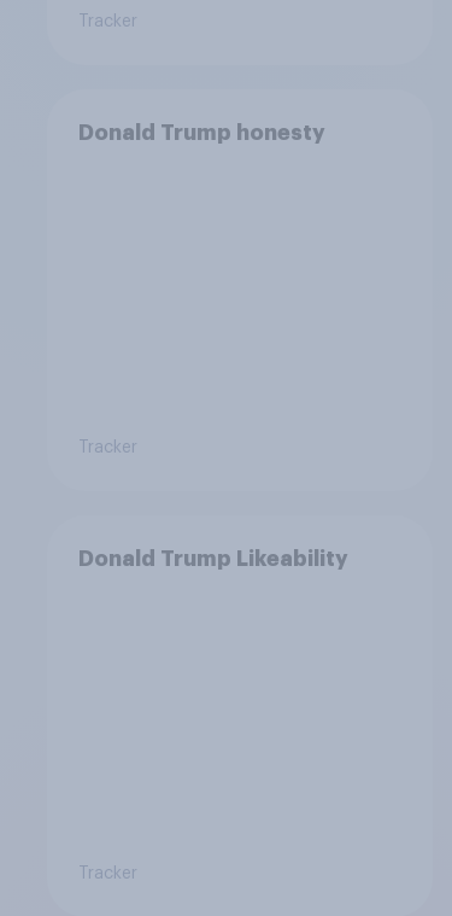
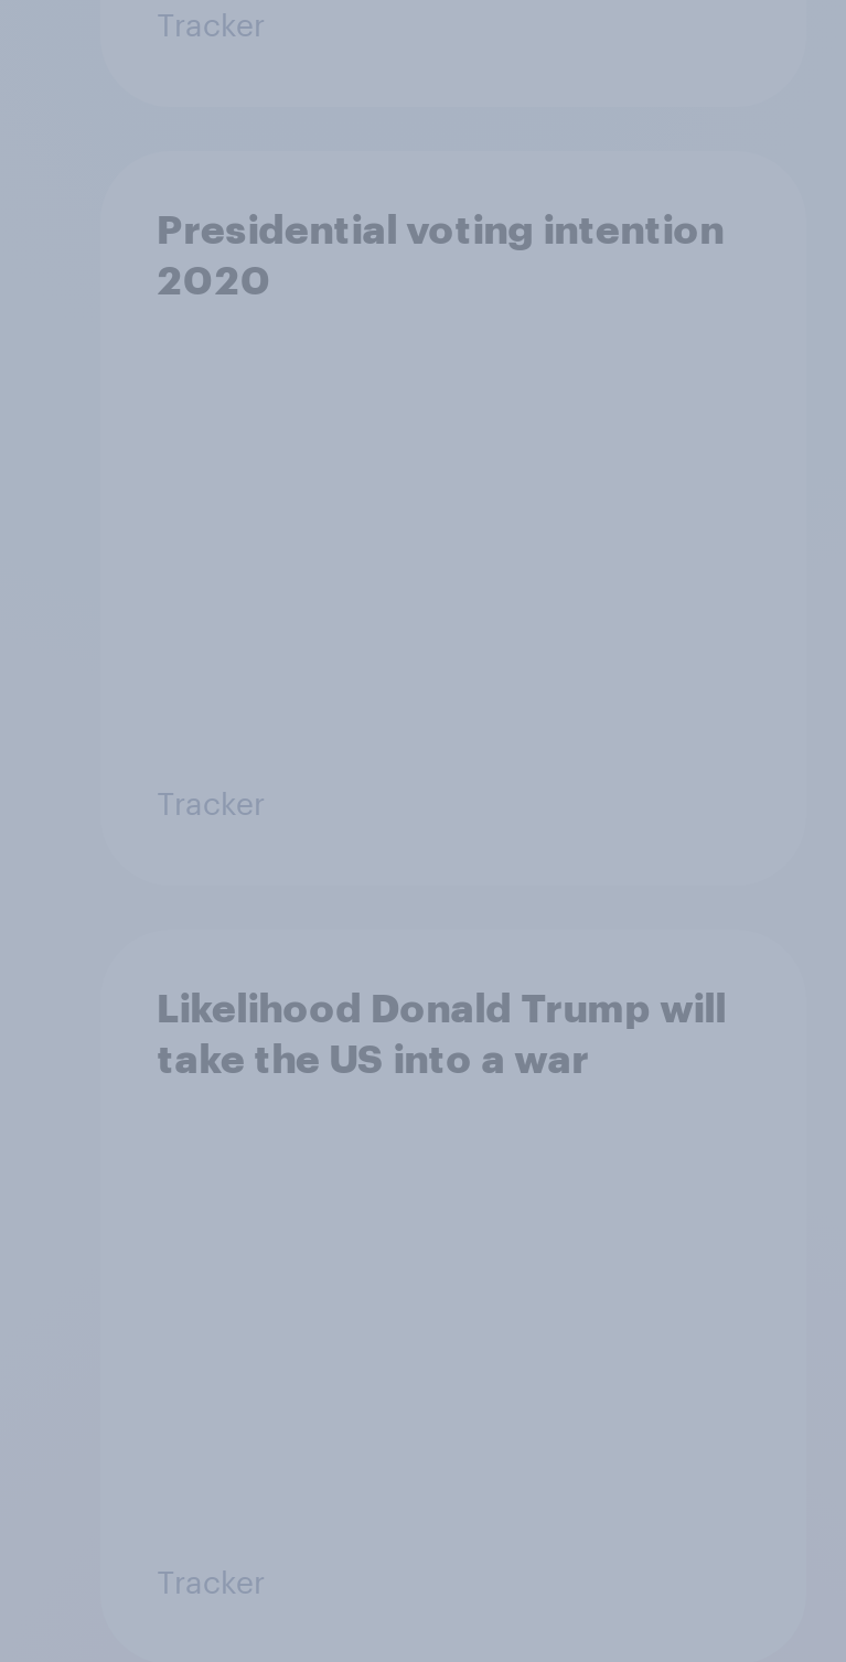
[78,122,325,144] Donald Trump honesty -> [157,211,724,302] Presidential voting intention | 2020
[78,548,348,570] Donald Trump Likeability -> [157,990,726,1080] Likelihood Donald Trump will | take the US into a war

